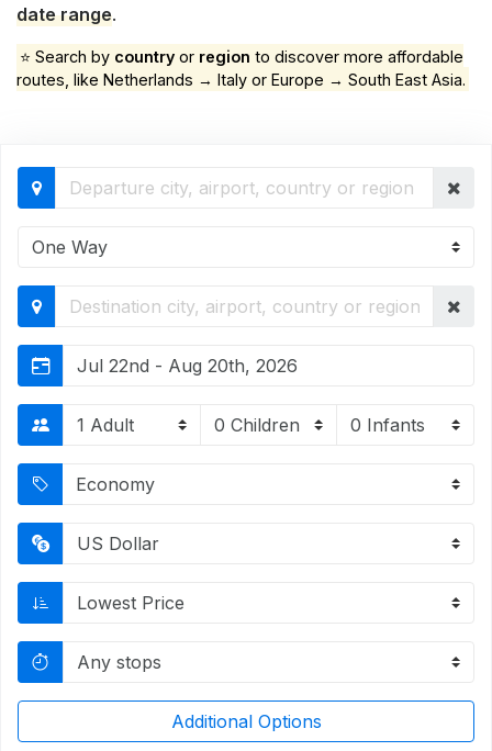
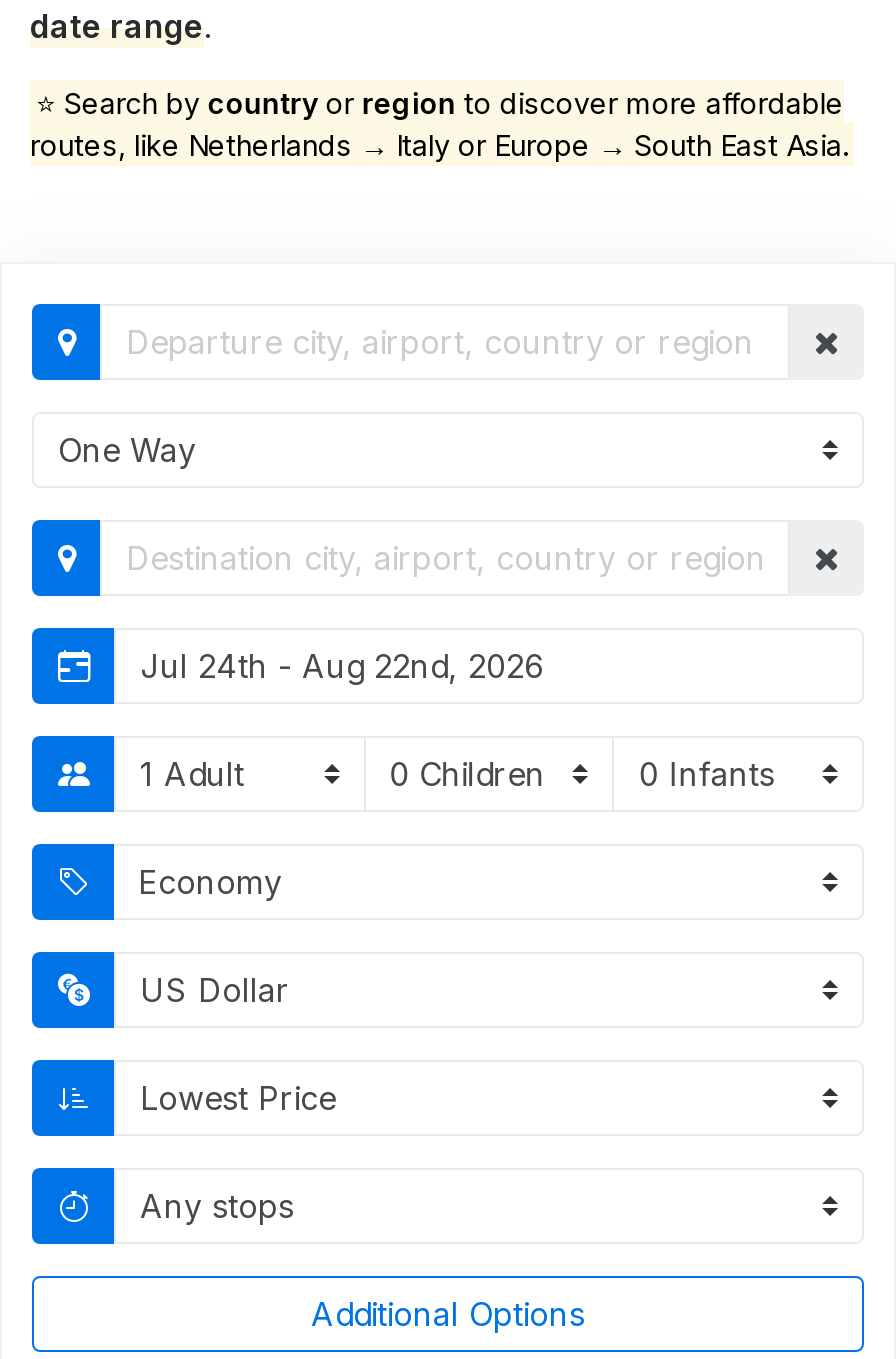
[77,354,298,376] Jul 22nd - Aug 20th, 2026 -> [140,645,544,685] Jul 24th - Aug 22nd, 2026

